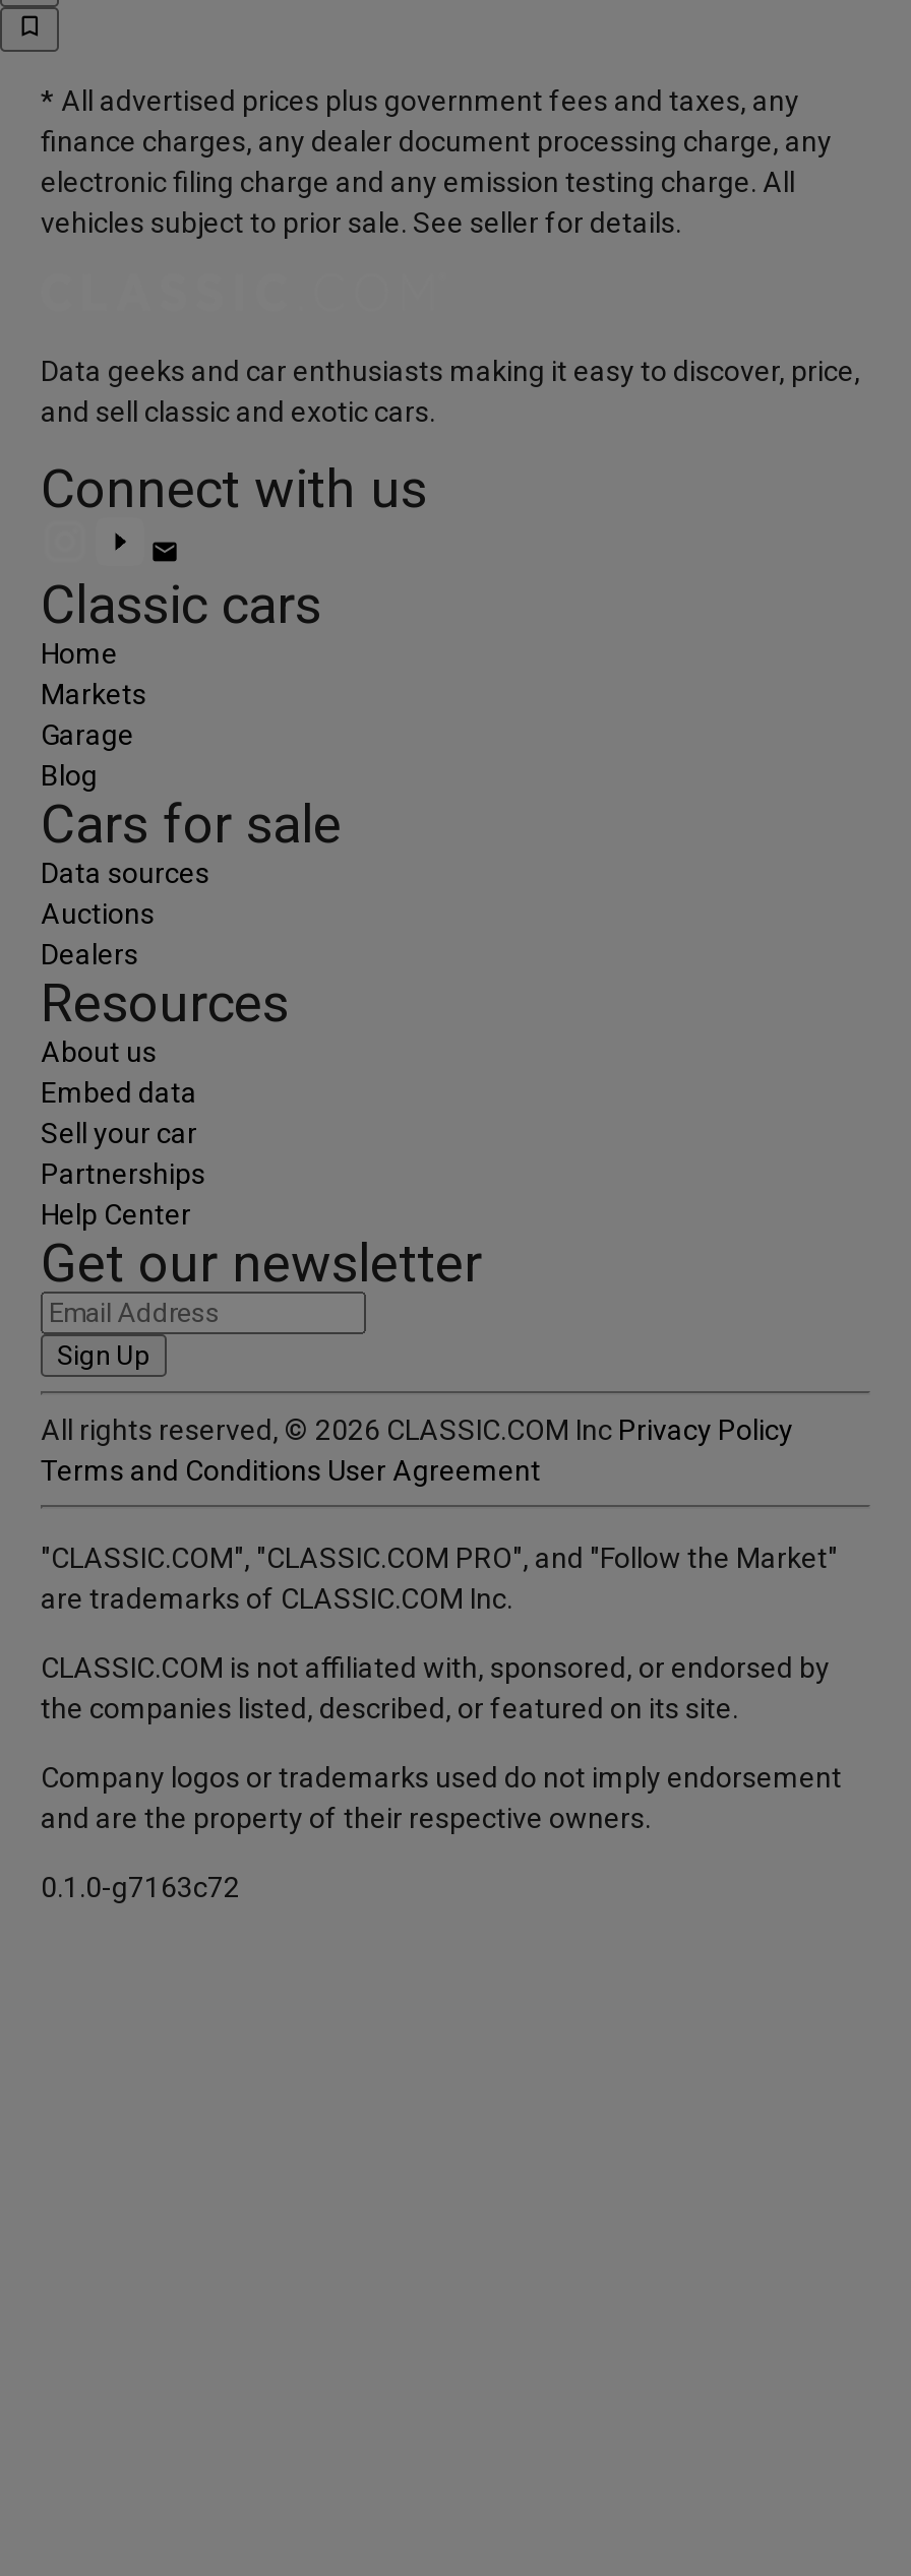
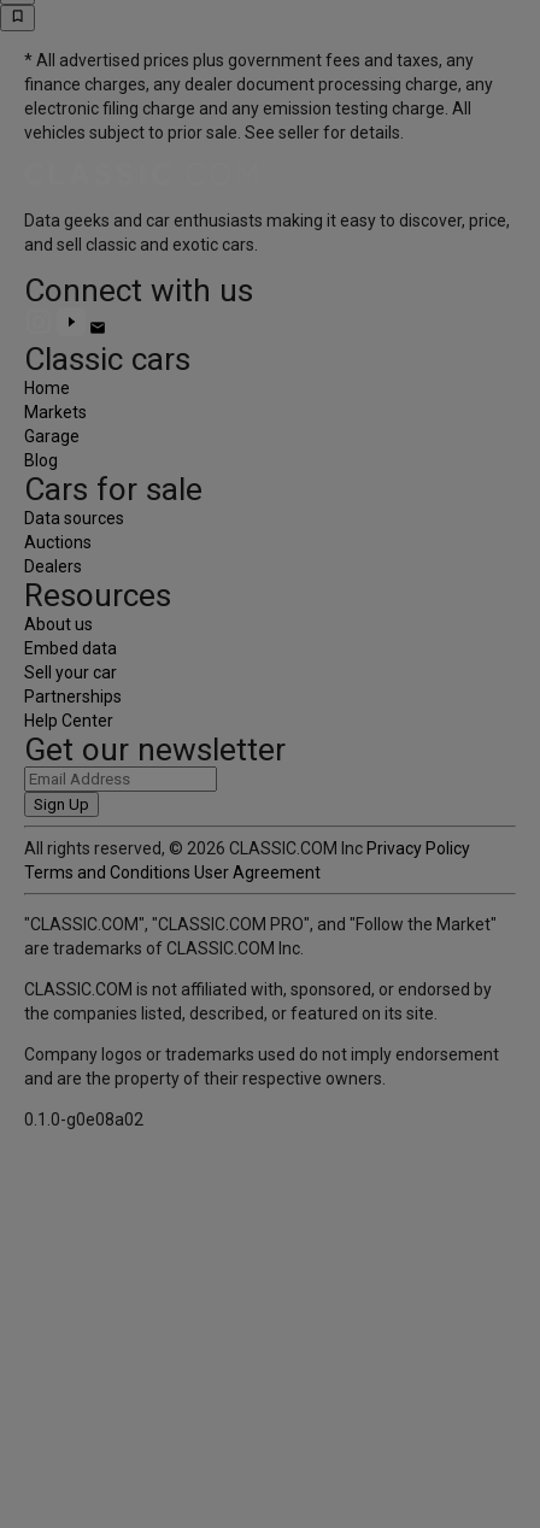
[41,1871,240,1903] 0.1.0-g7163c72 -> [24,1110,143,1129] 0.1.0-g0e08a02

